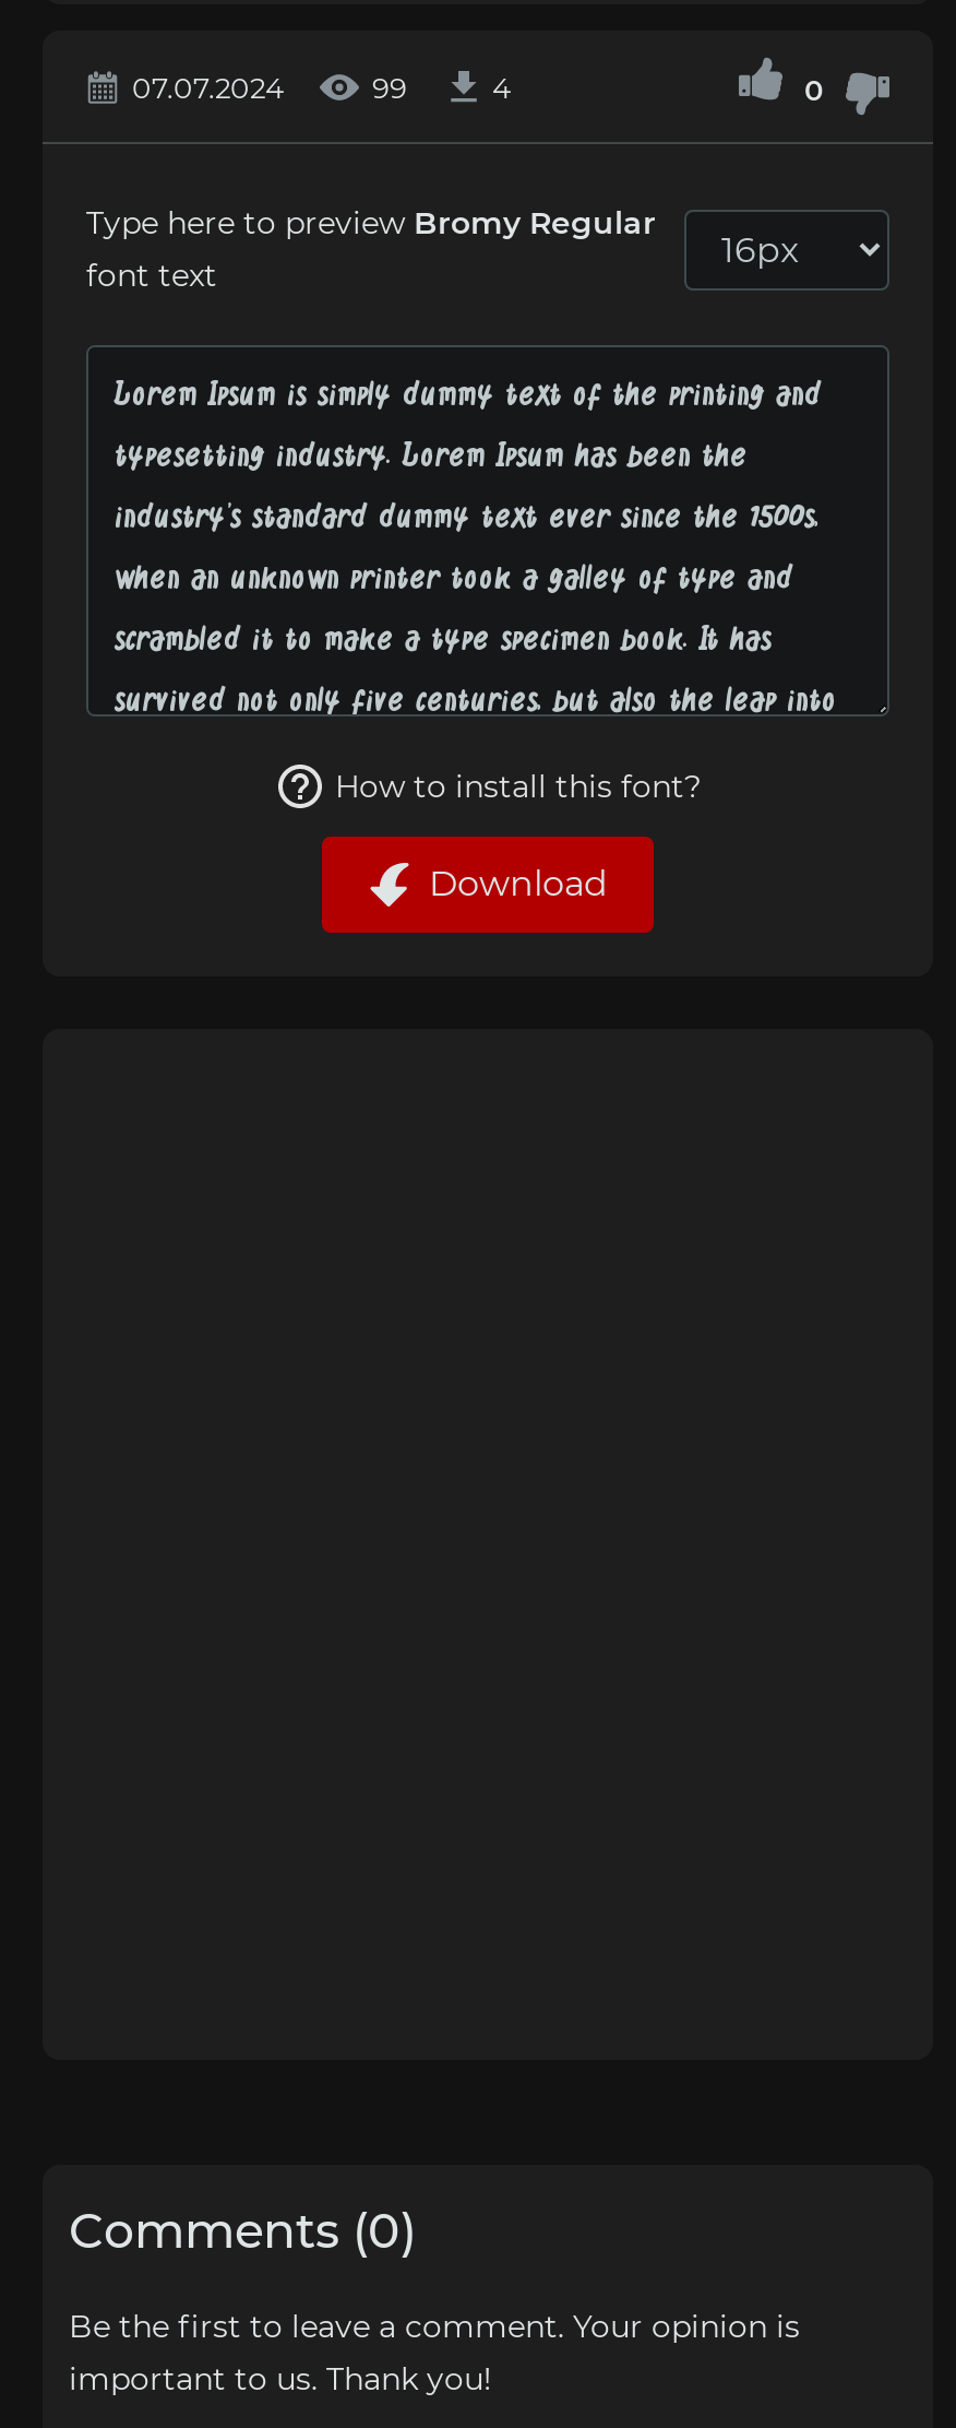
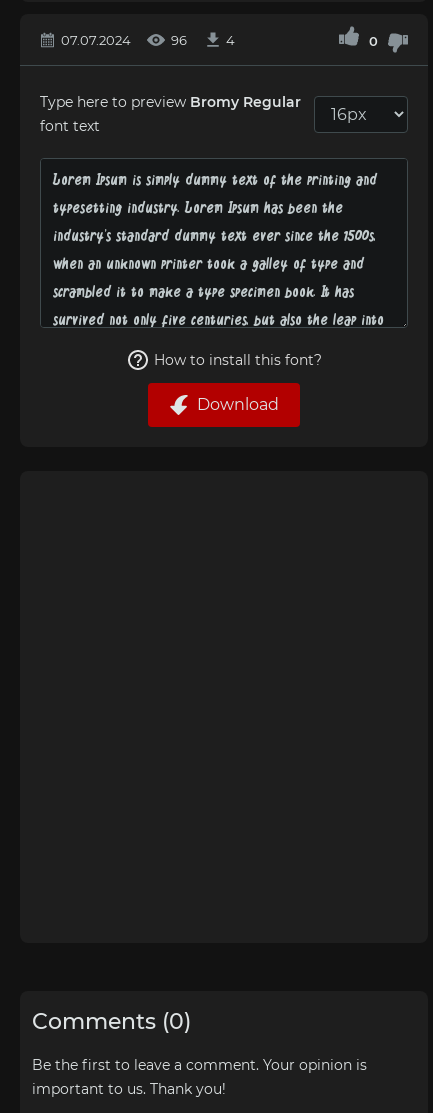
[372,69,407,104] 99 -> [171,31,187,47] 96

